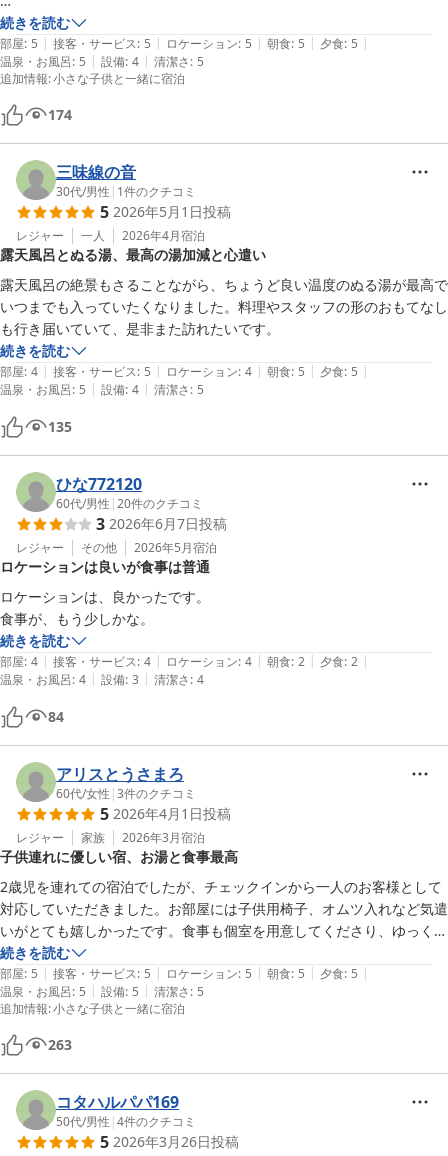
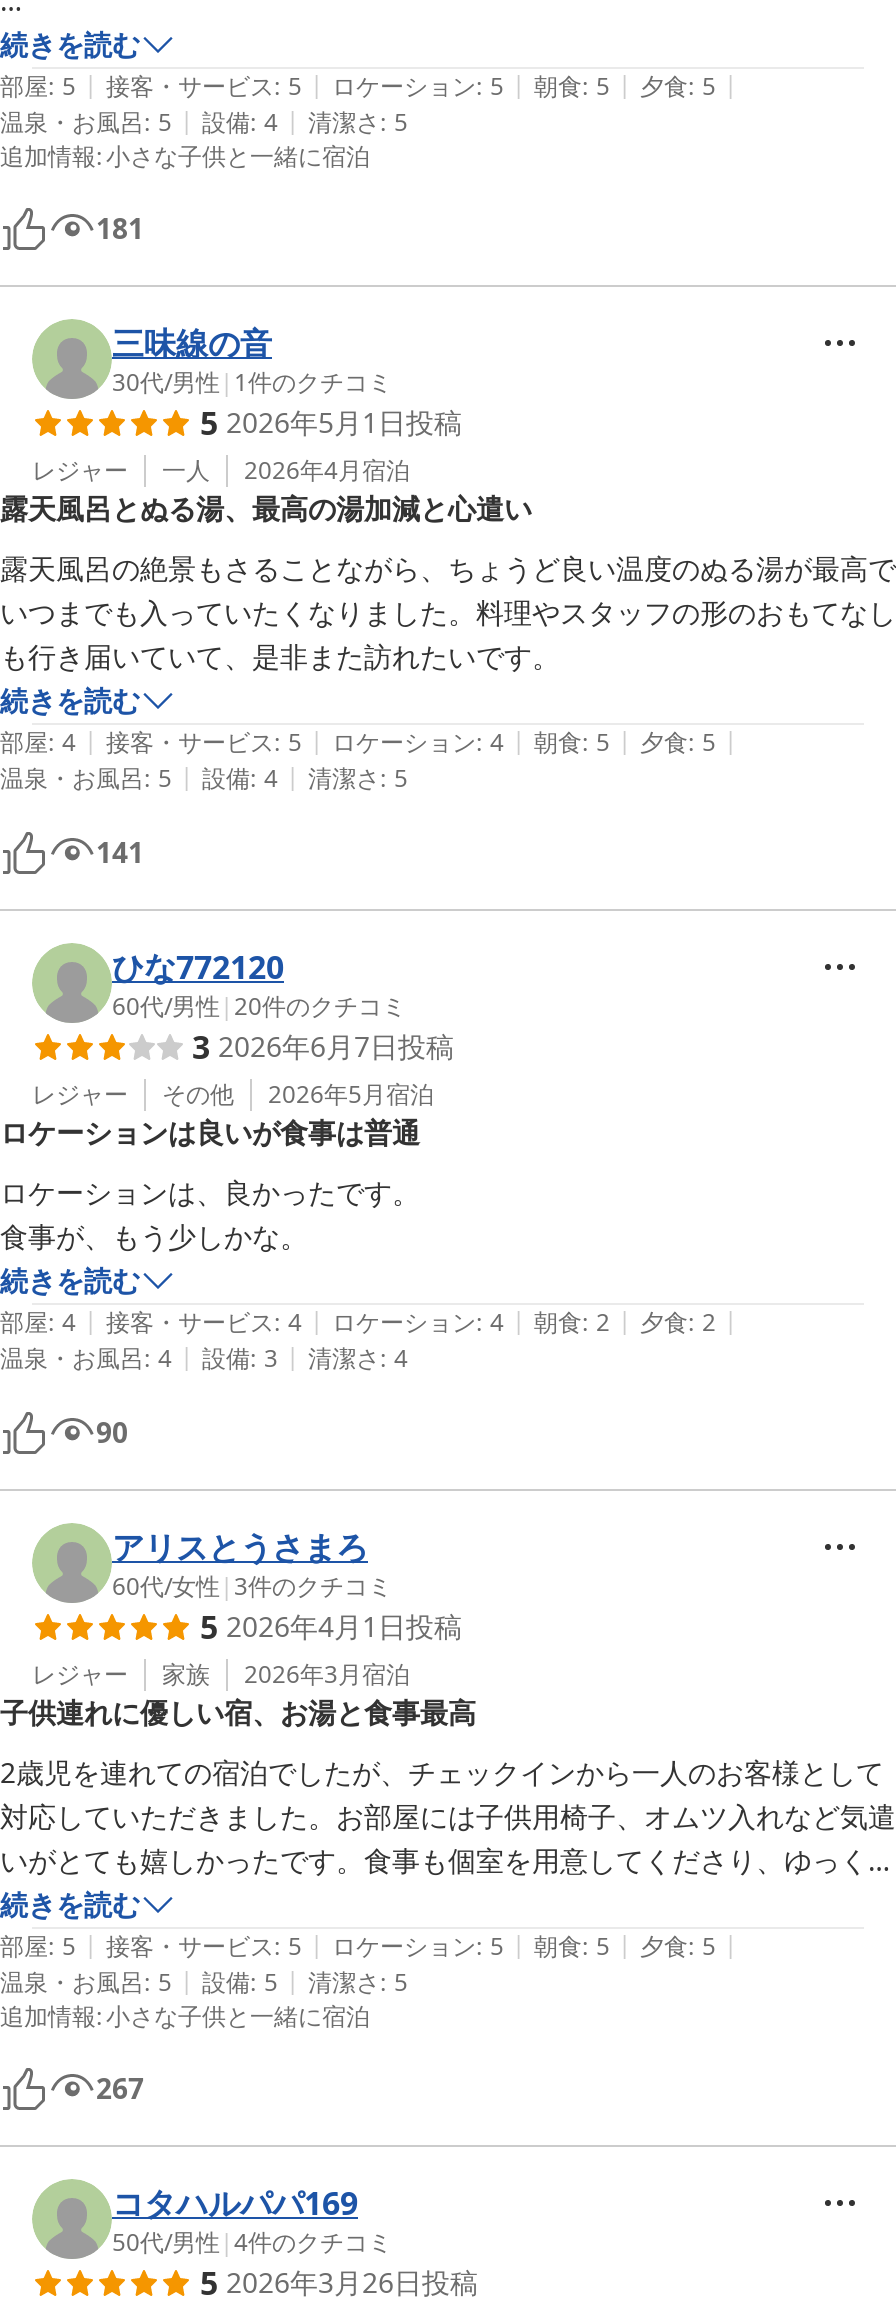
[48,105,72,124] 174 -> [96,209,144,247] 181
[48,417,72,436] 135 -> [96,833,144,871] 141
[48,707,64,726] 84 -> [96,1413,128,1451] 90
[48,1035,72,1054] 263 -> [96,2069,144,2107] 267

